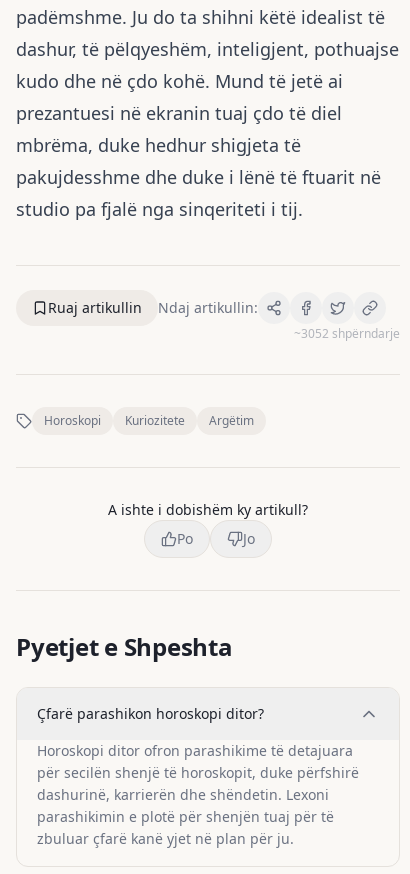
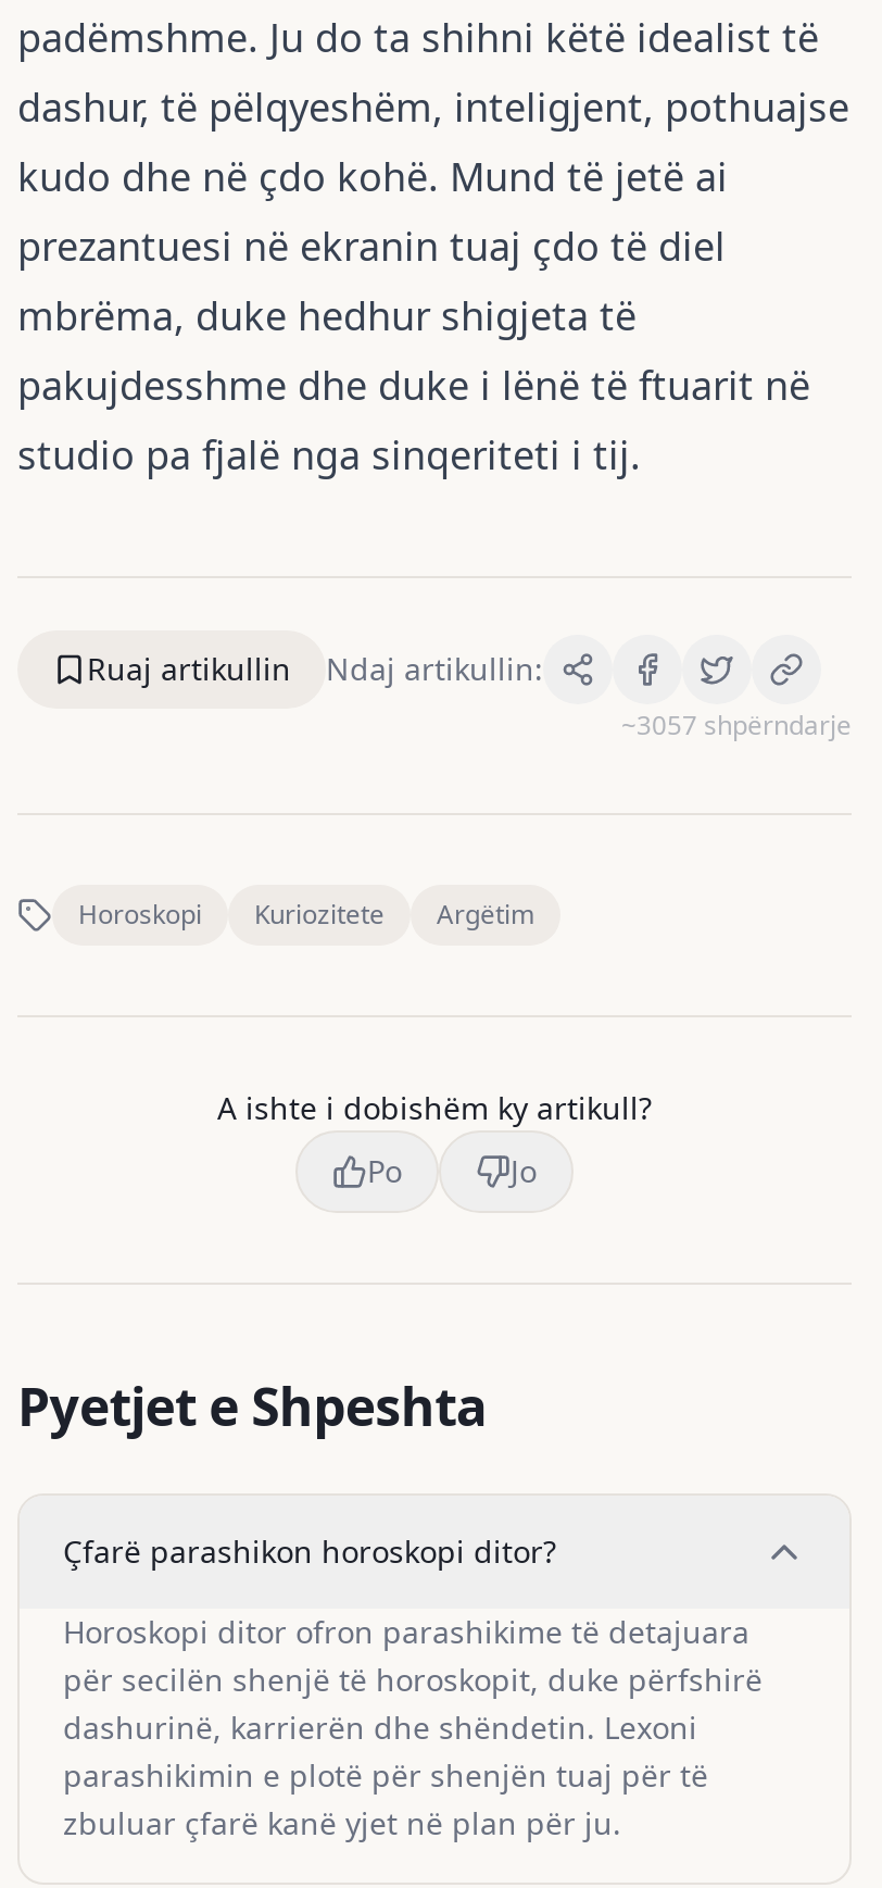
[294,325,400,342] ~3052 shpërndarje -> [621,706,852,743] ~3057 shpërndarje

